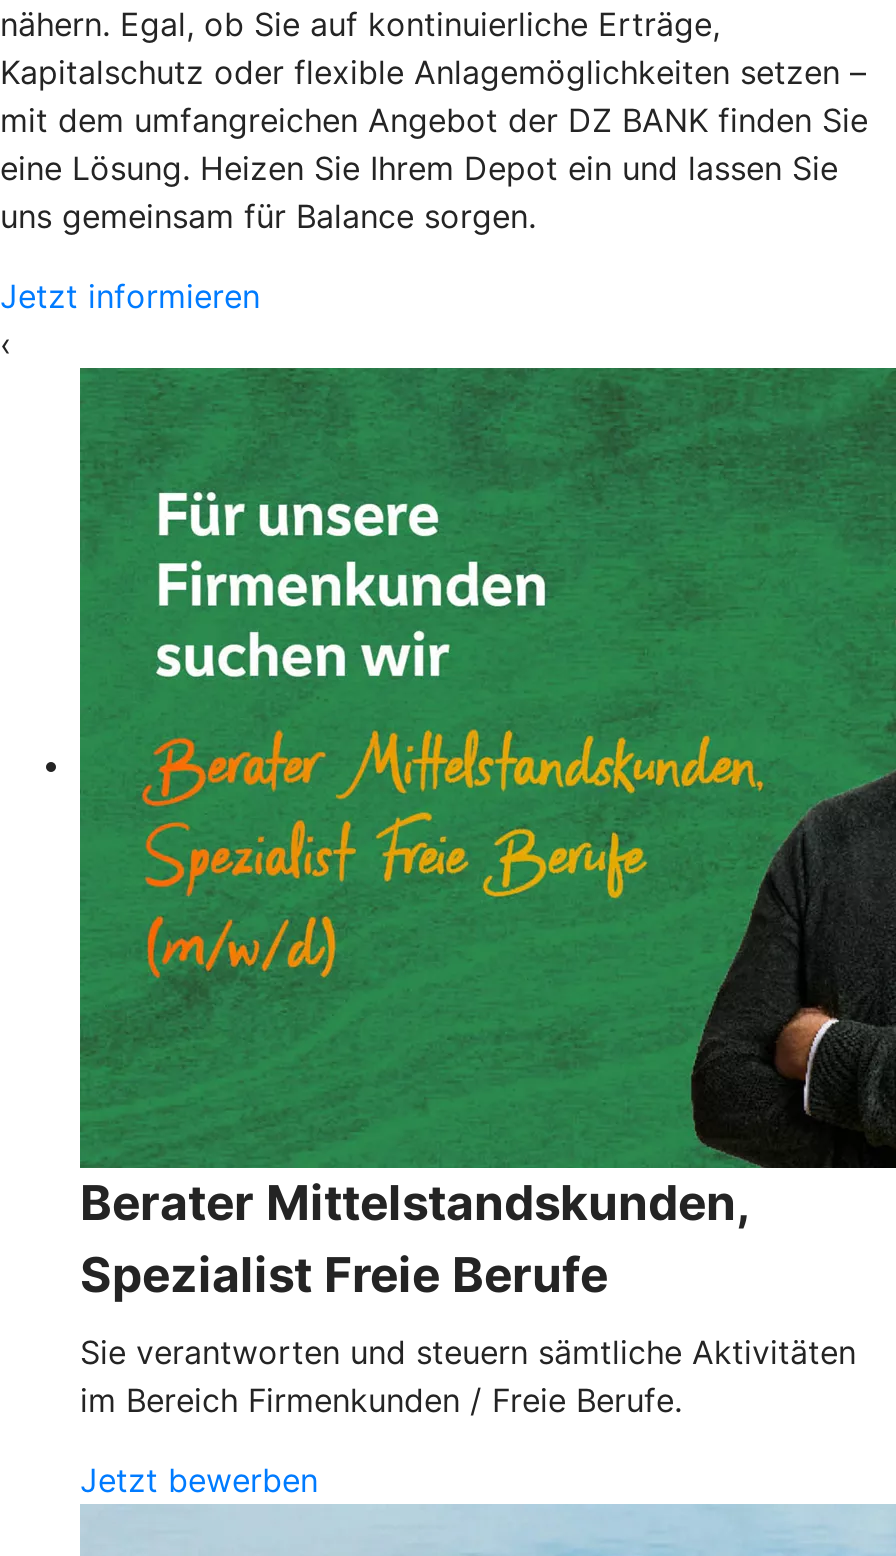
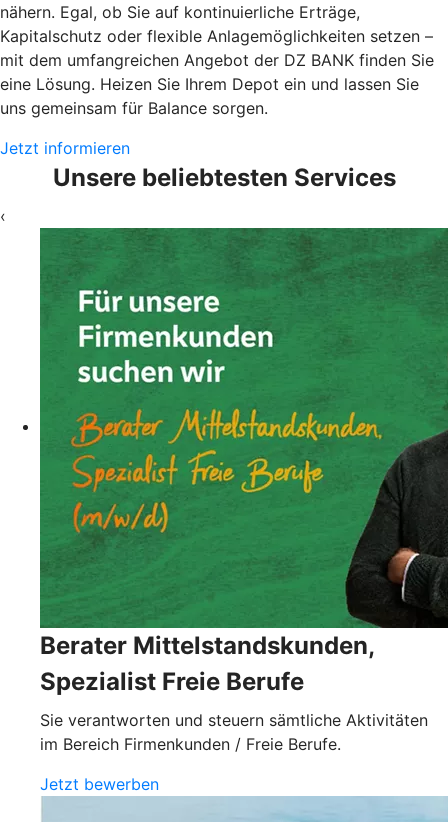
none -> [52,163,395,192] Unsere beliebtesten Services

